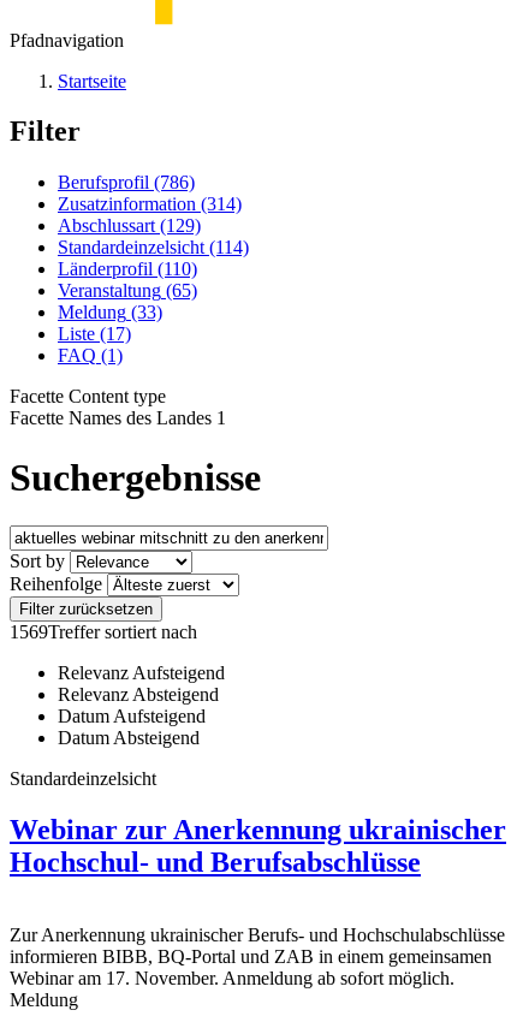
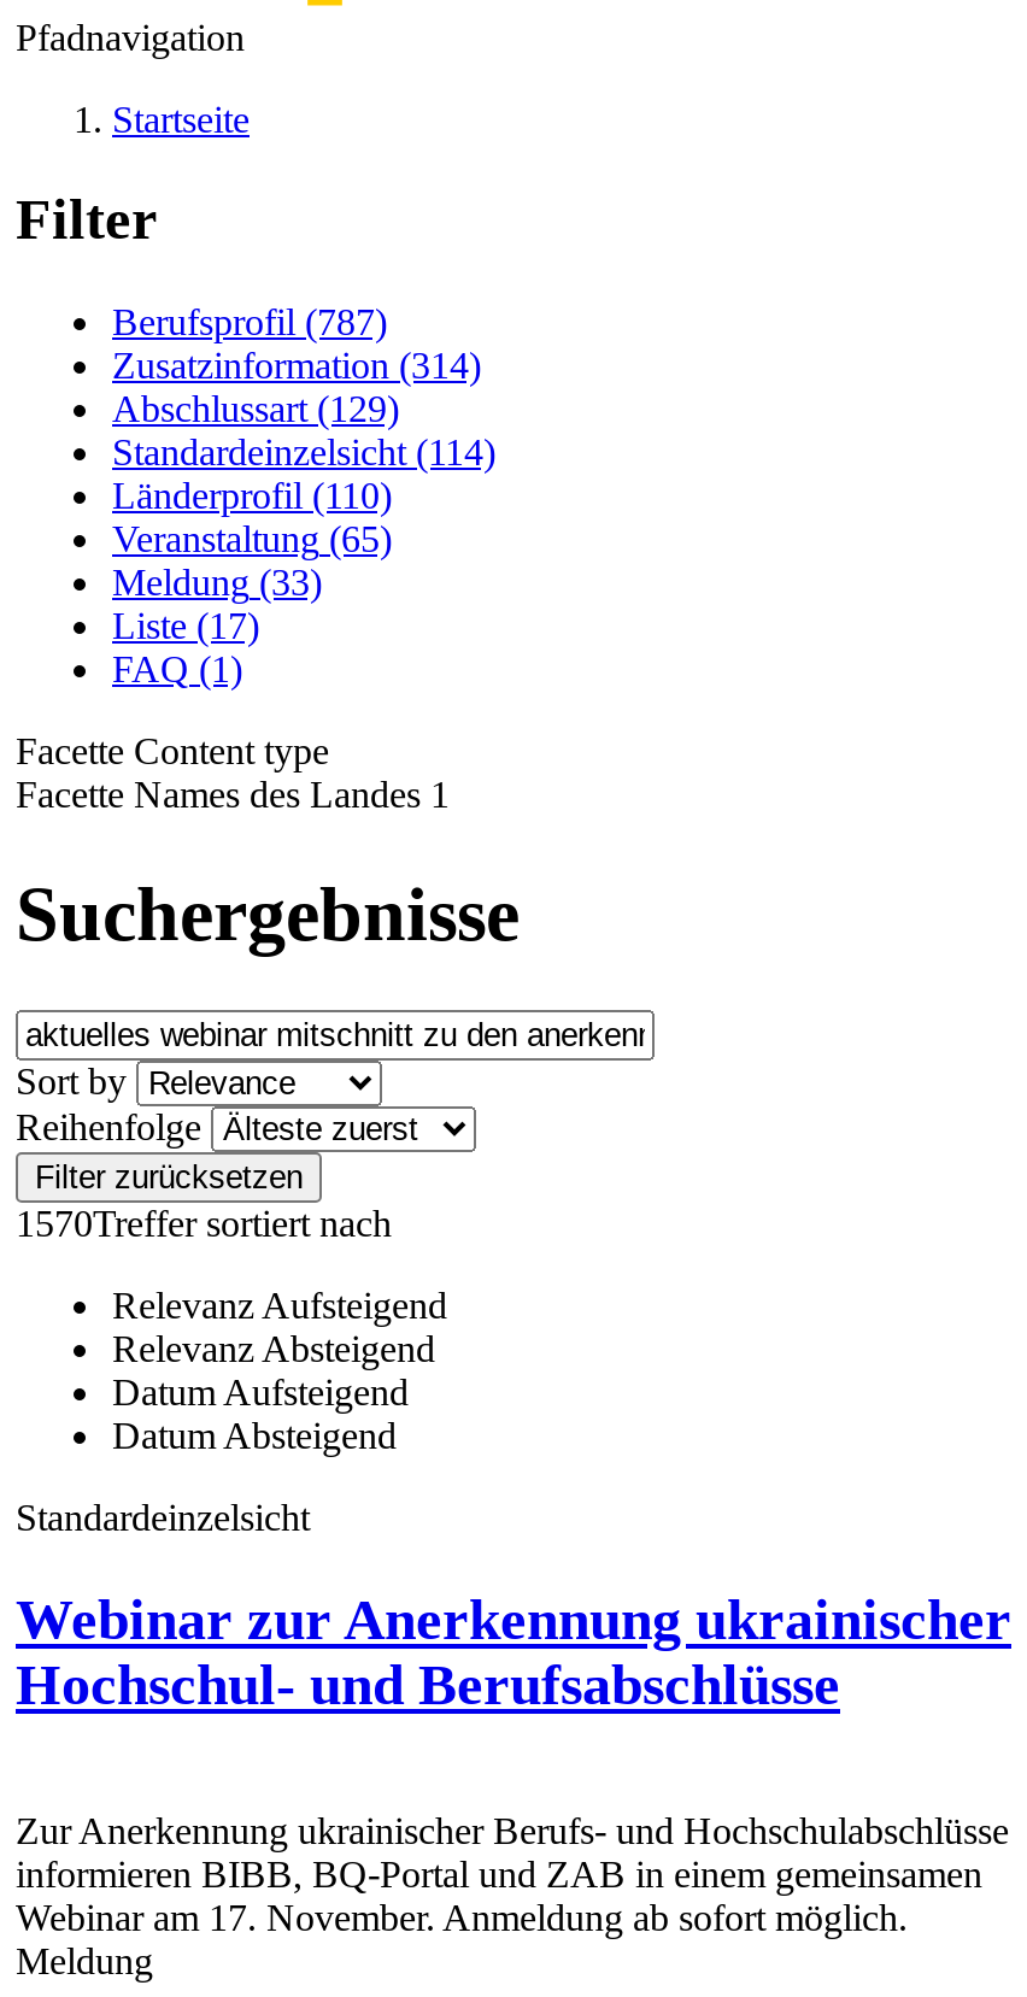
[58,172,195,193] Berufsprofil (786) -> [112,302,387,343] Berufsprofil (787)
[10,622,197,642] 1569Treffer sortiert nach -> [16,1203,392,1244] 1570Treffer sortiert nach

